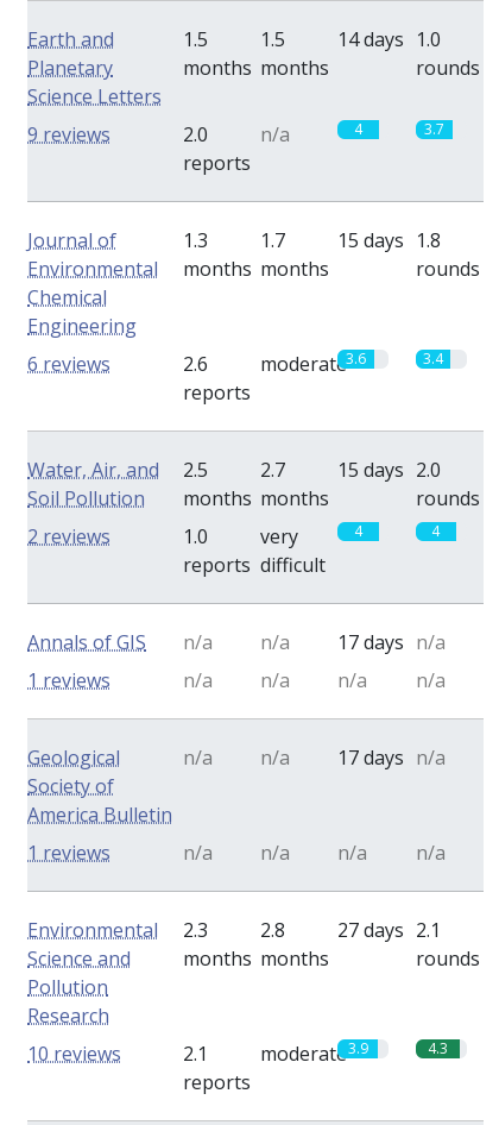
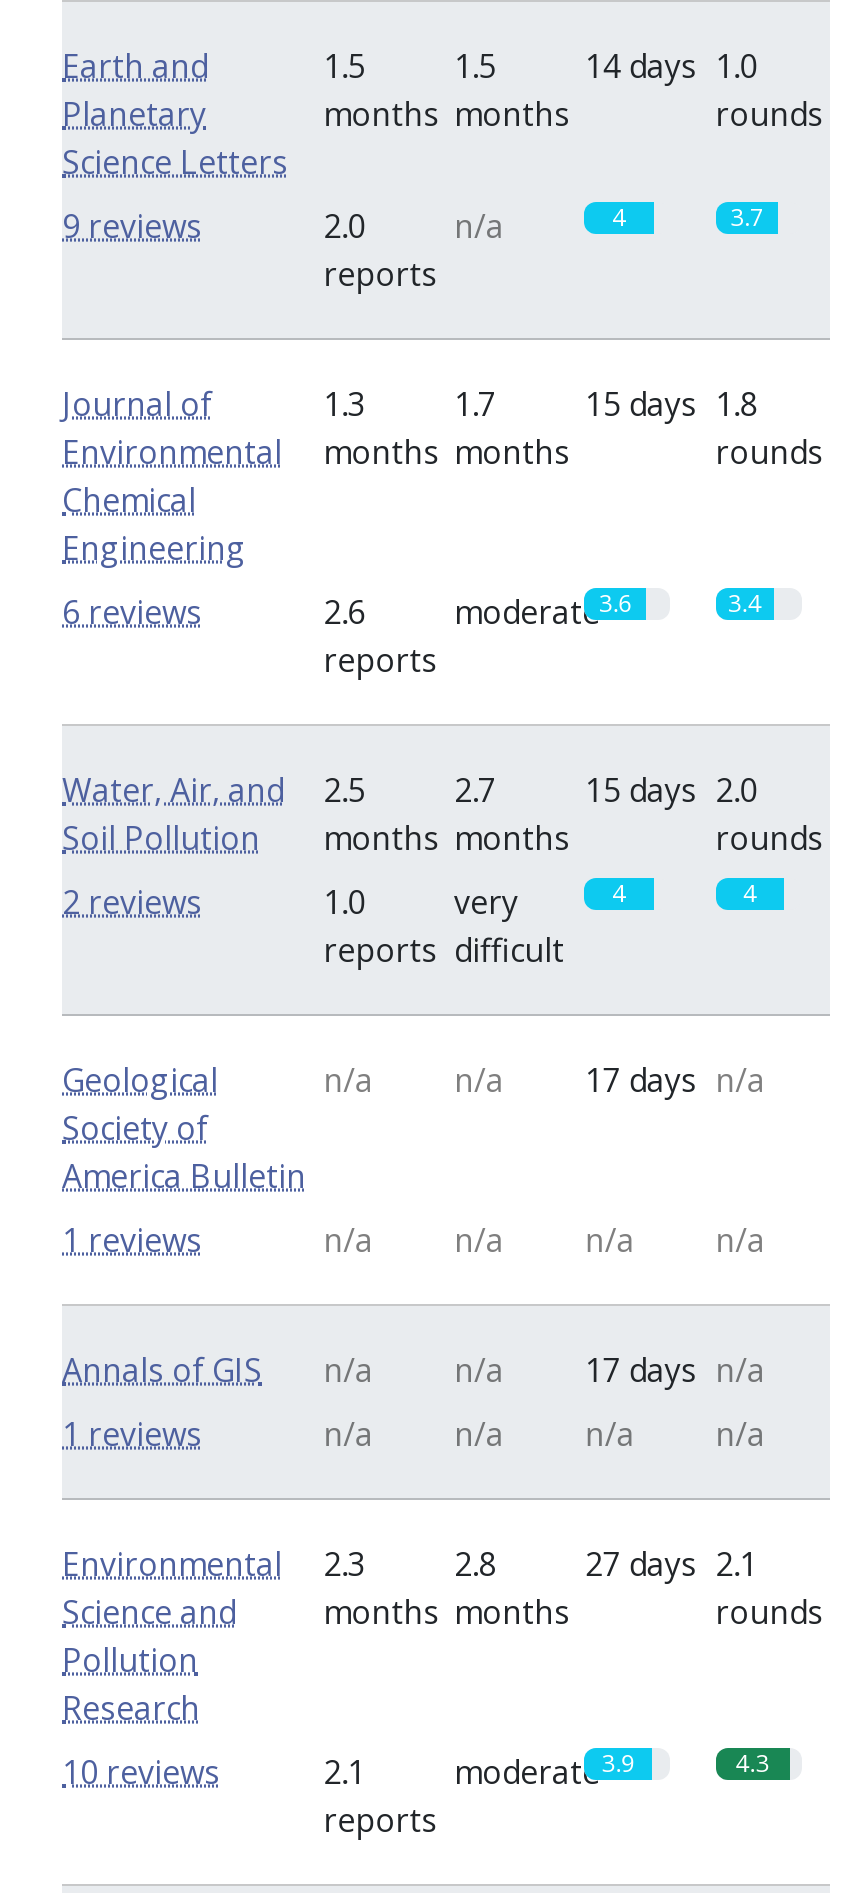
moved [27,629,146,655] -> [62,1348,262,1392]: Annals of GIS
moved [183,667,445,771] -> [323,1218,765,1392]: n/a | n/a | n/a | n/a | n/a | n/a | 17 days n/a
moved [27,744,172,828] -> [62,1058,306,1198]: Geological | Society of | America Bulletin

